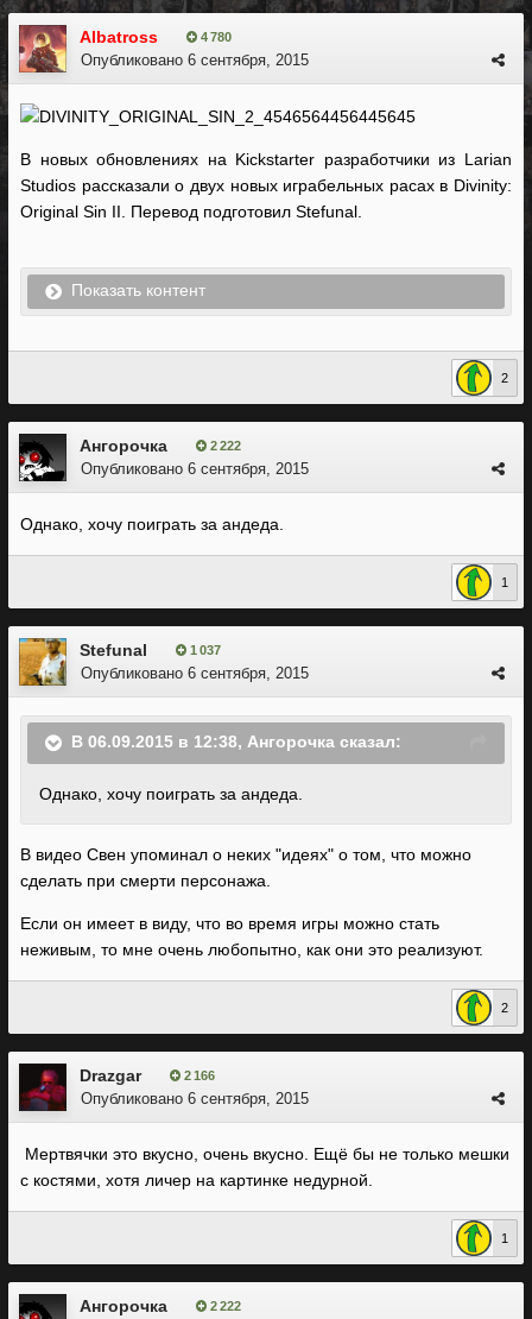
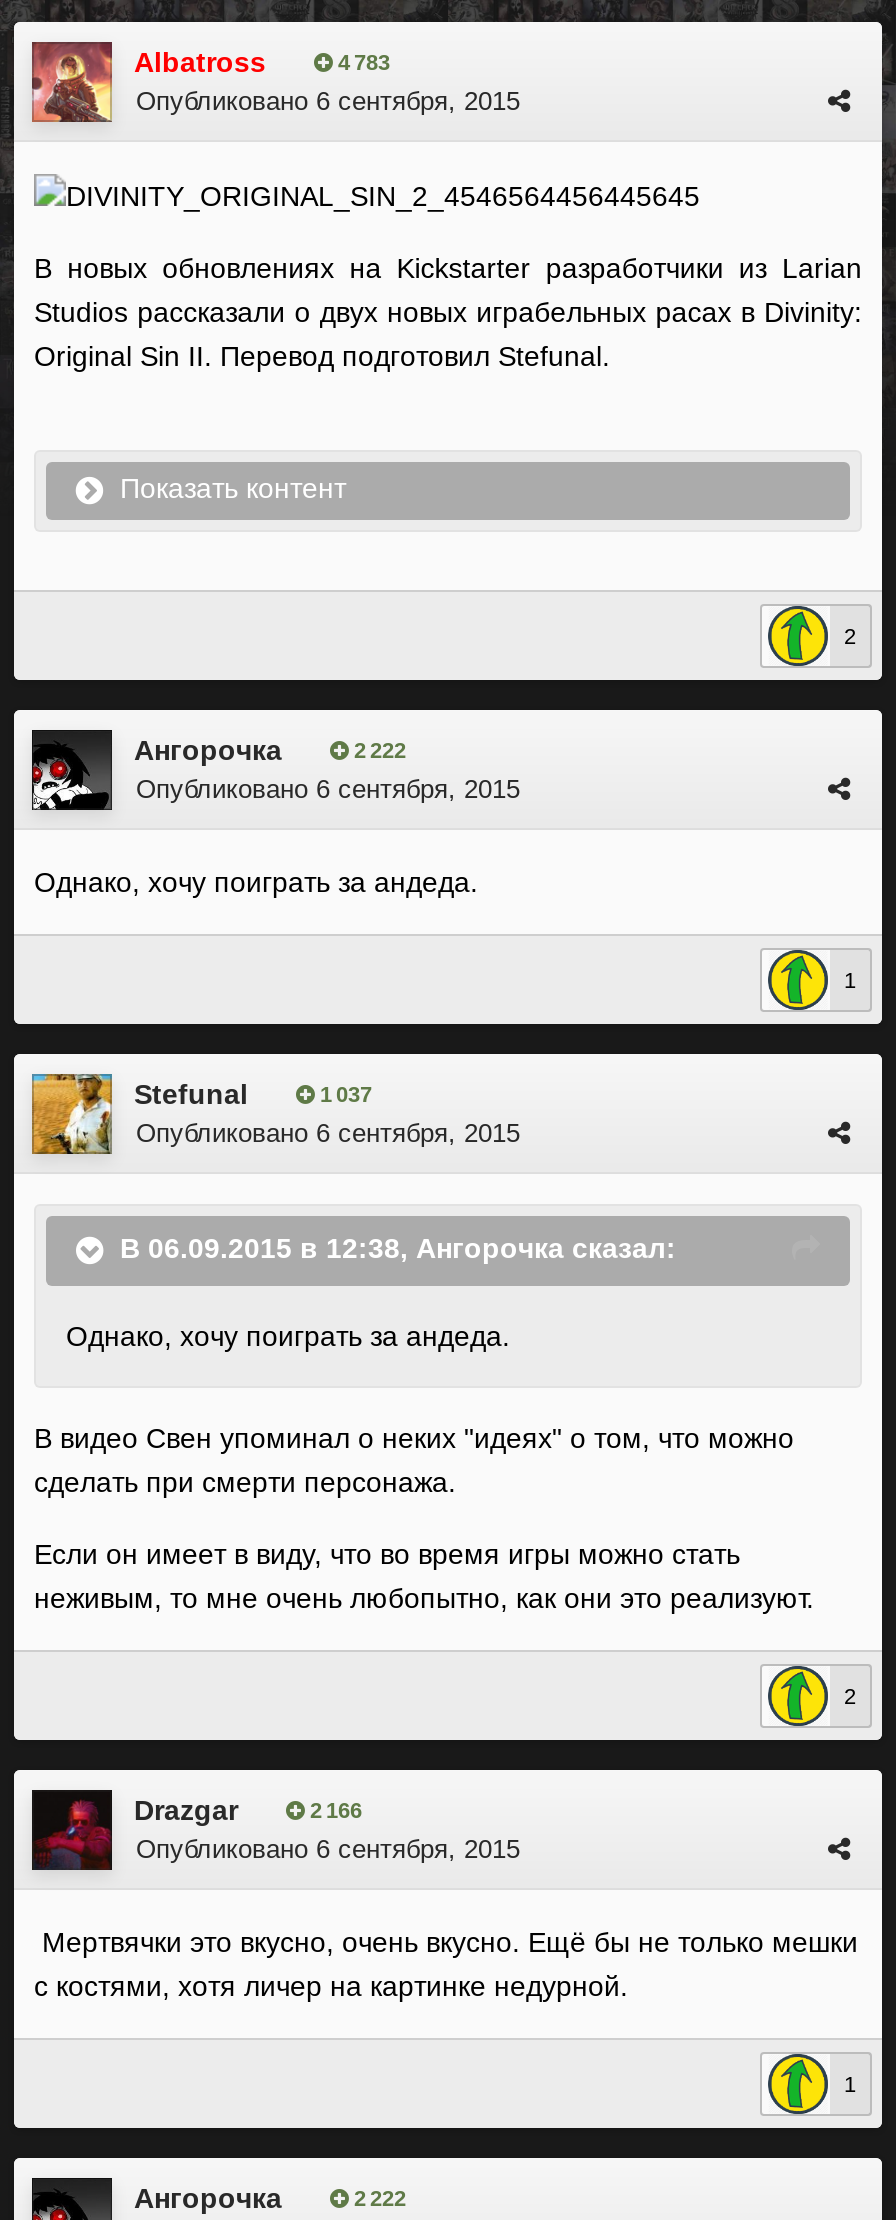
[197,30,232,44] 4 780 -> [332,50,390,74] 4 783

